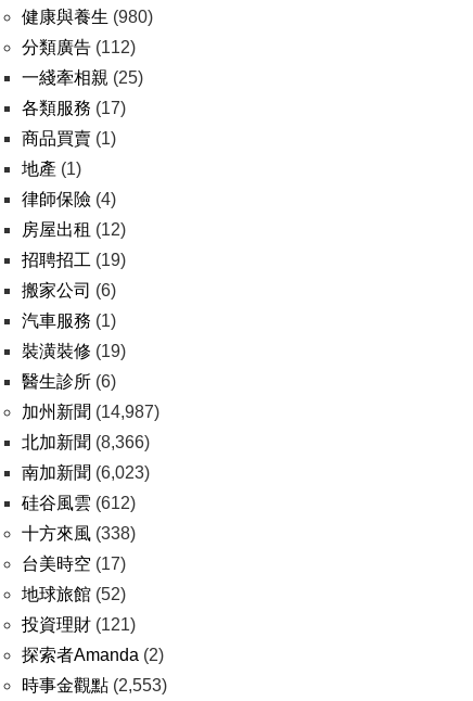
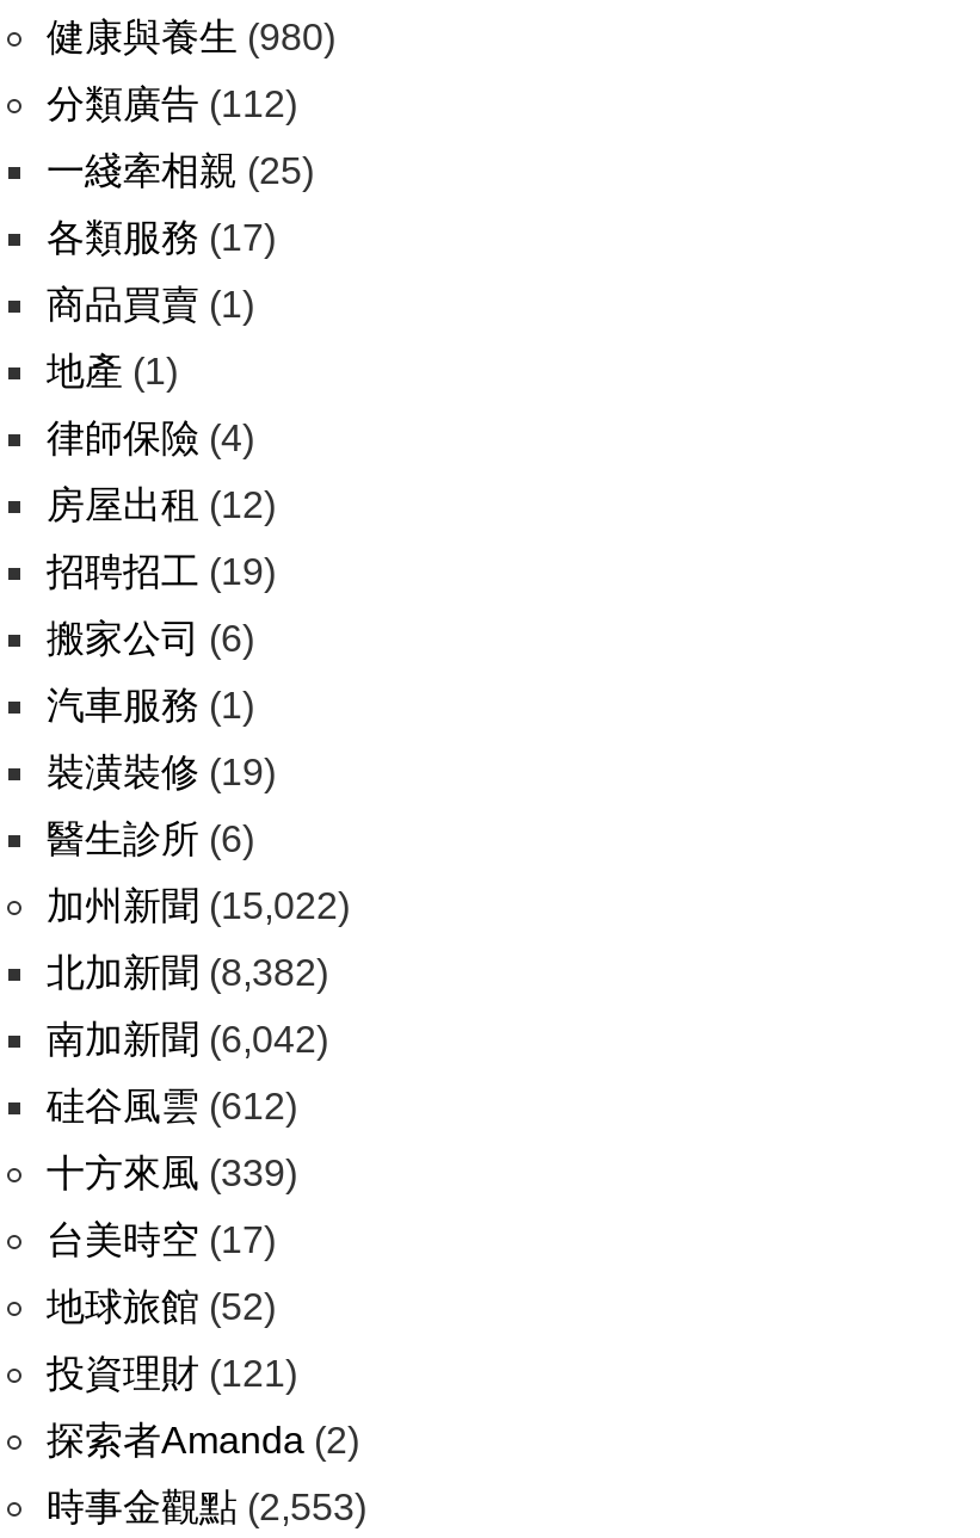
[22,403,159,421] 加州新聞(14,987) -> [47,885,350,926] 加州新聞(15,022)
[22,433,150,451] 北加新聞(8,366) -> [47,952,328,993] 北加新聞(8,382)
[22,463,150,482] 南加新聞(6,023) -> [47,1019,328,1060] 南加新聞(6,042)
[22,524,136,543] 十方來風(338) -> [47,1153,297,1193] 十方來風(339)

